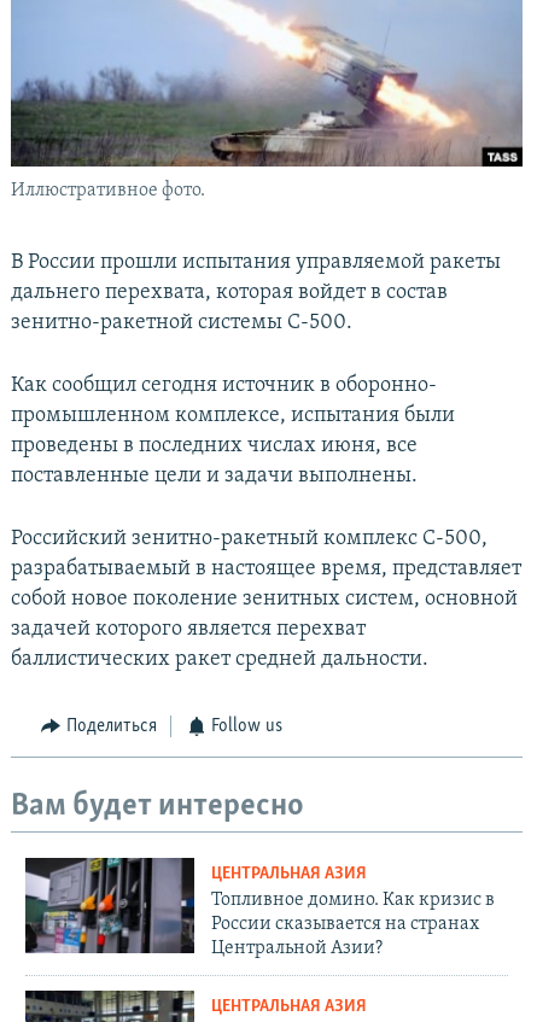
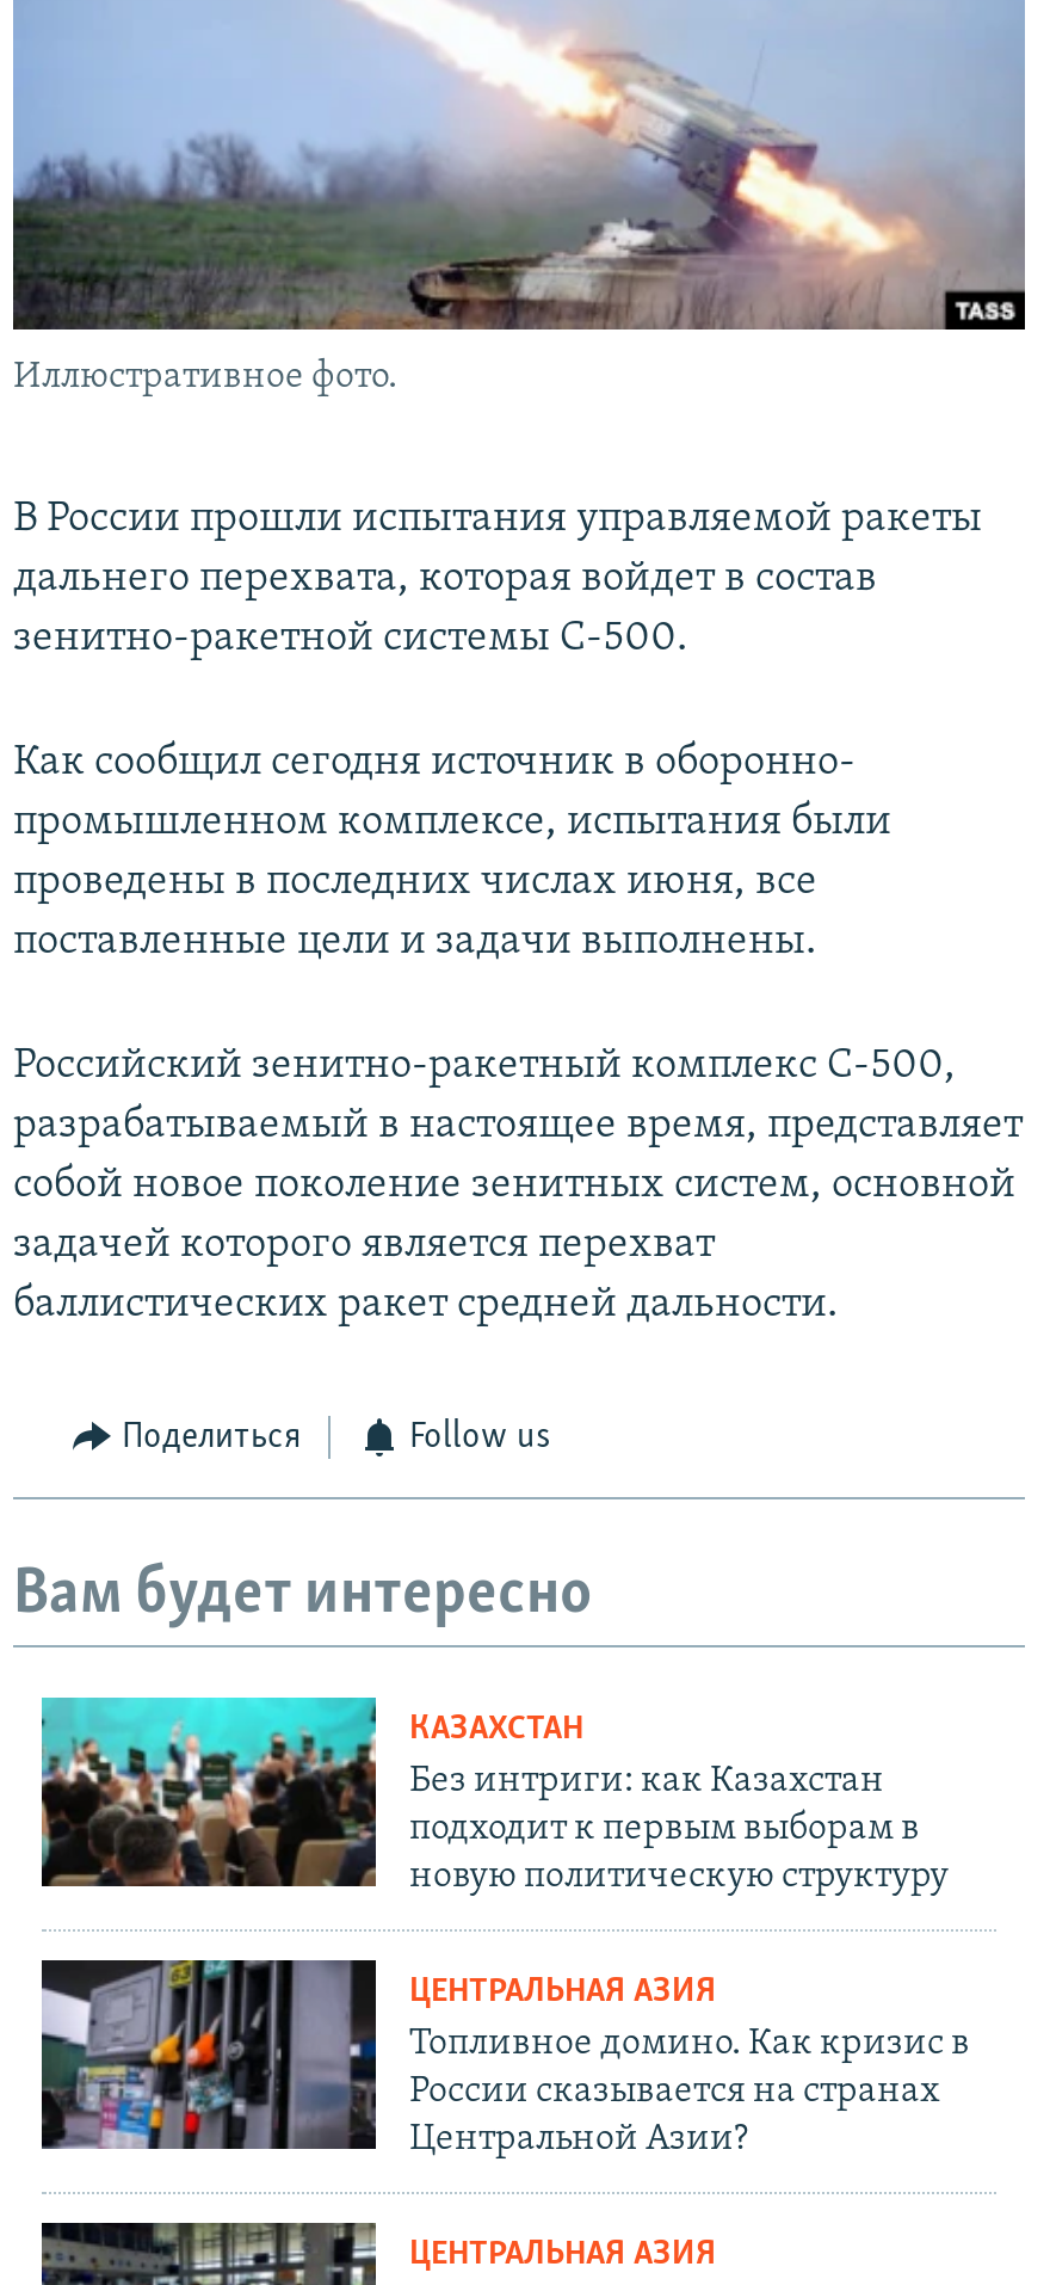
none -> [39,1695,949,1897] [image] | КАЗАХСТАН | Без интриги: как Казахстан | подходит к первым выборам в | новую политическую структуру

